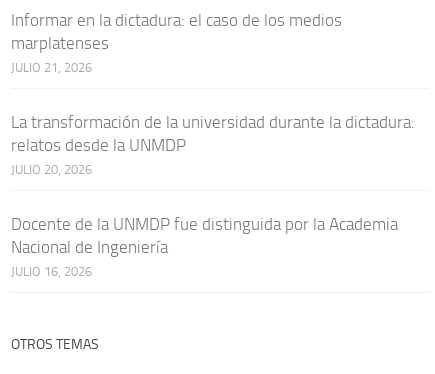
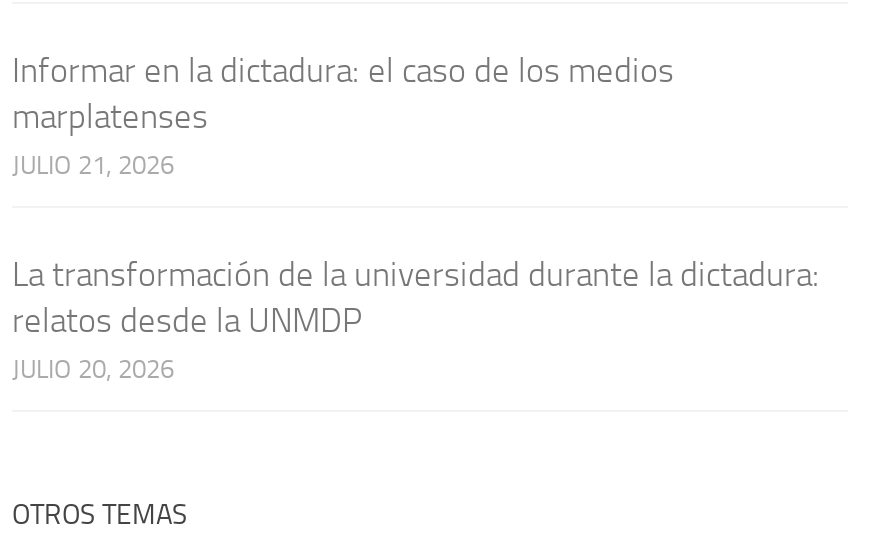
[11,214,398,279] Docente de la UNMDP fue distinguida por la Academia | Nacional de Ingeniería | JULIO 16, 2026 -> none

